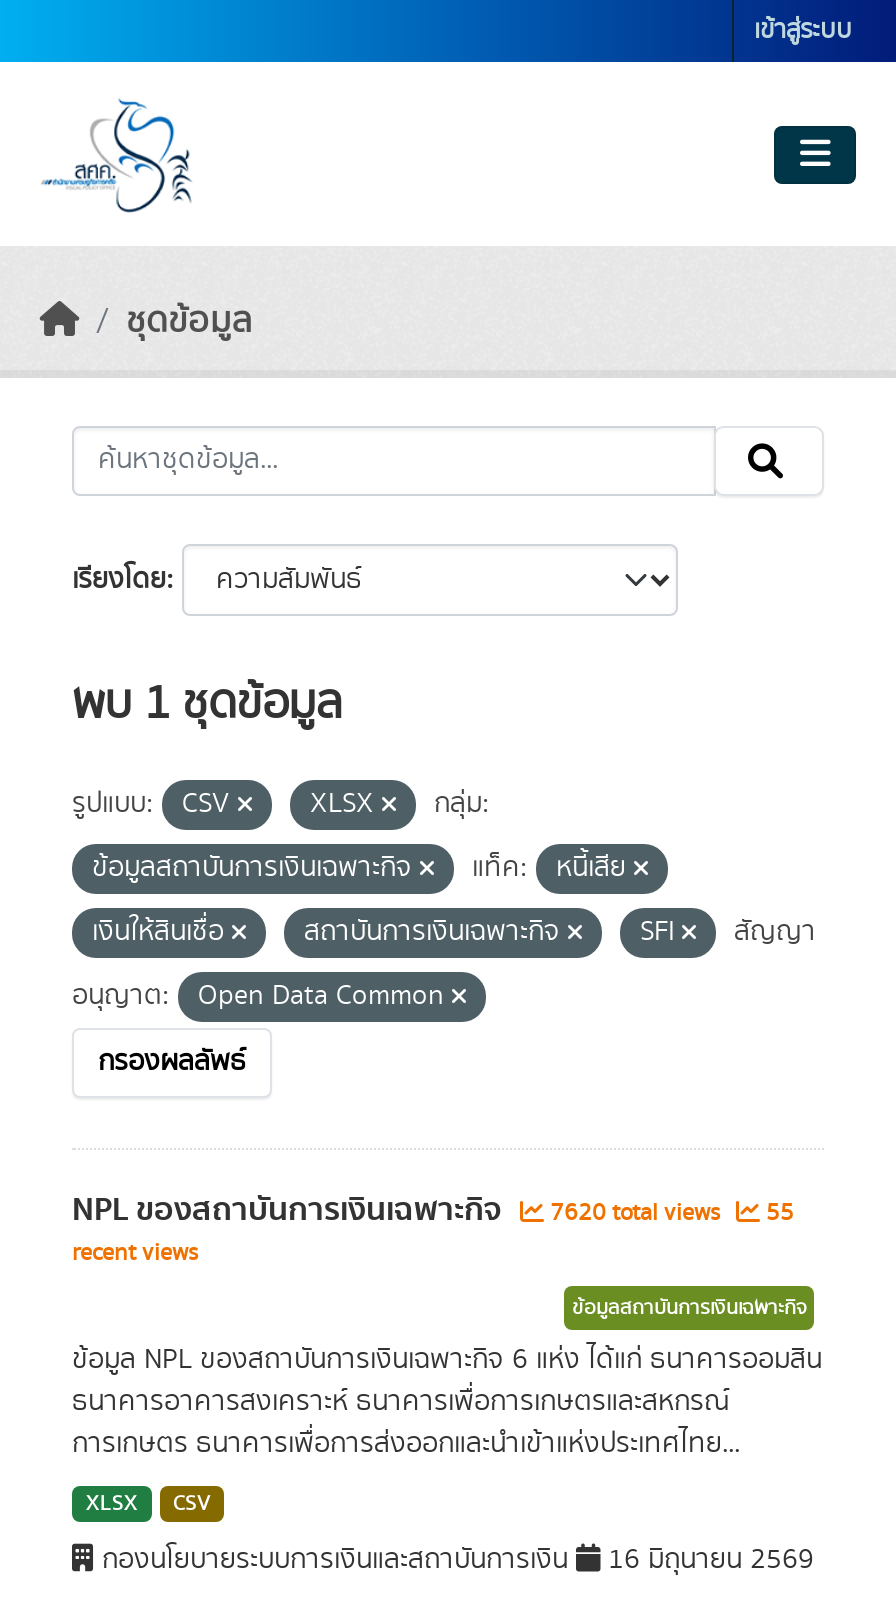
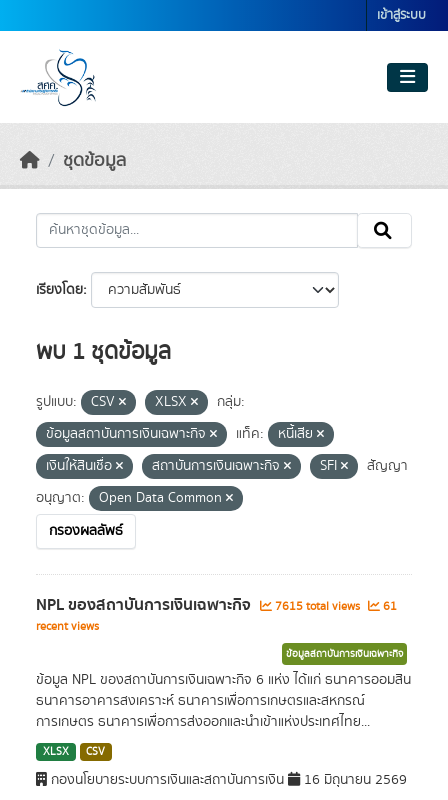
[544,1196,726,1230] 7620 total views -> [272,598,363,615] 7615 total views
[760,1196,794,1230] 55 -> [380,598,397,615] 61

